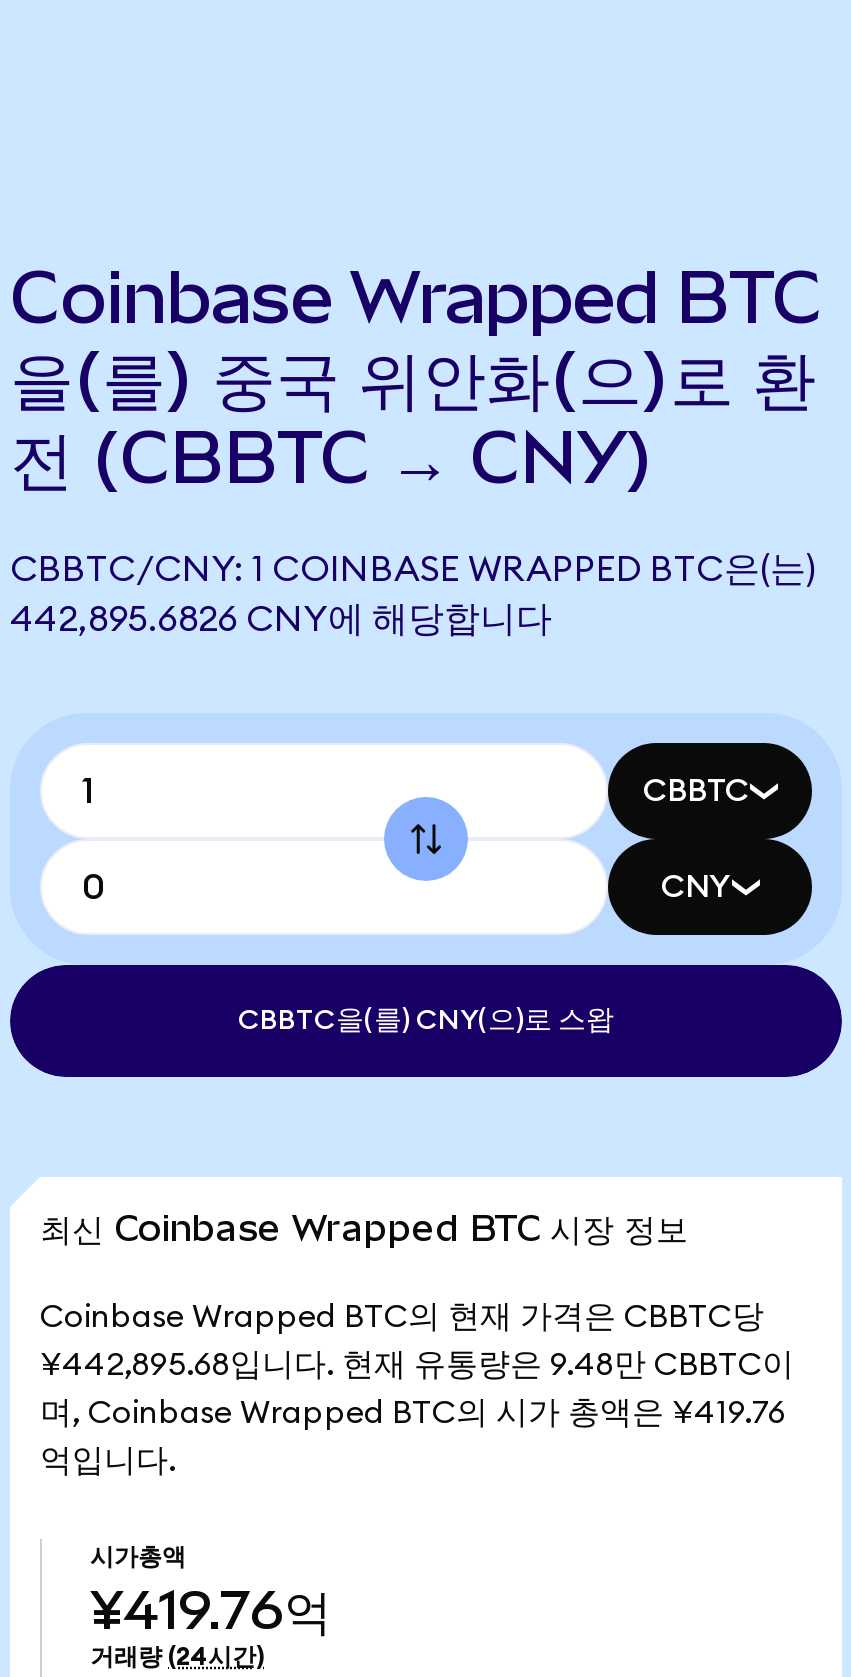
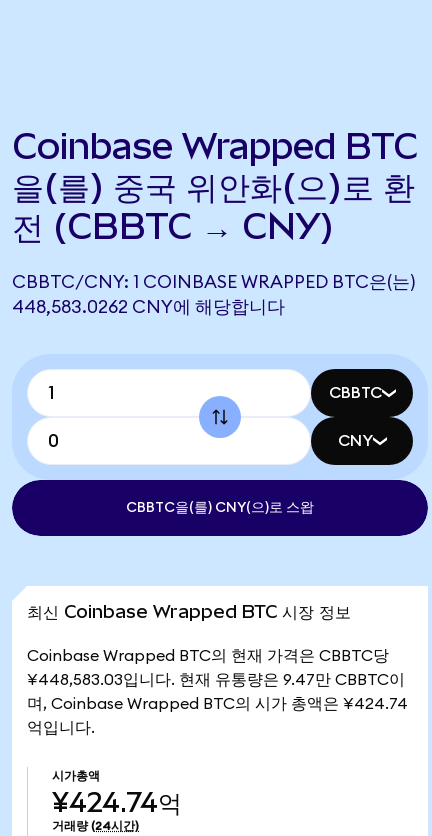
[10,601,552,637] 442,895.6826 CNY에 해당합니다 -> [12,298,285,316] 448,583.0262 CNY에 해당합니다
[40,1349,794,1381] ¥442,895.68입니다. 현재 유통량은 9.48만 CBBTC이 -> [27,672,405,688] ¥448,583.03입니다. 현재 유통량은 9.47만 CBBTC이
[40,1397,786,1429] 며, Coinbase Wrapped BTC의 시가 총액은 ¥419.76 -> [27,696,408,712] 며, Coinbase Wrapped BTC의 시가 총액은 ¥424.74
[90,1579,332,1641] ¥419.76억 -> [52,787,182,818] ¥424.74억

